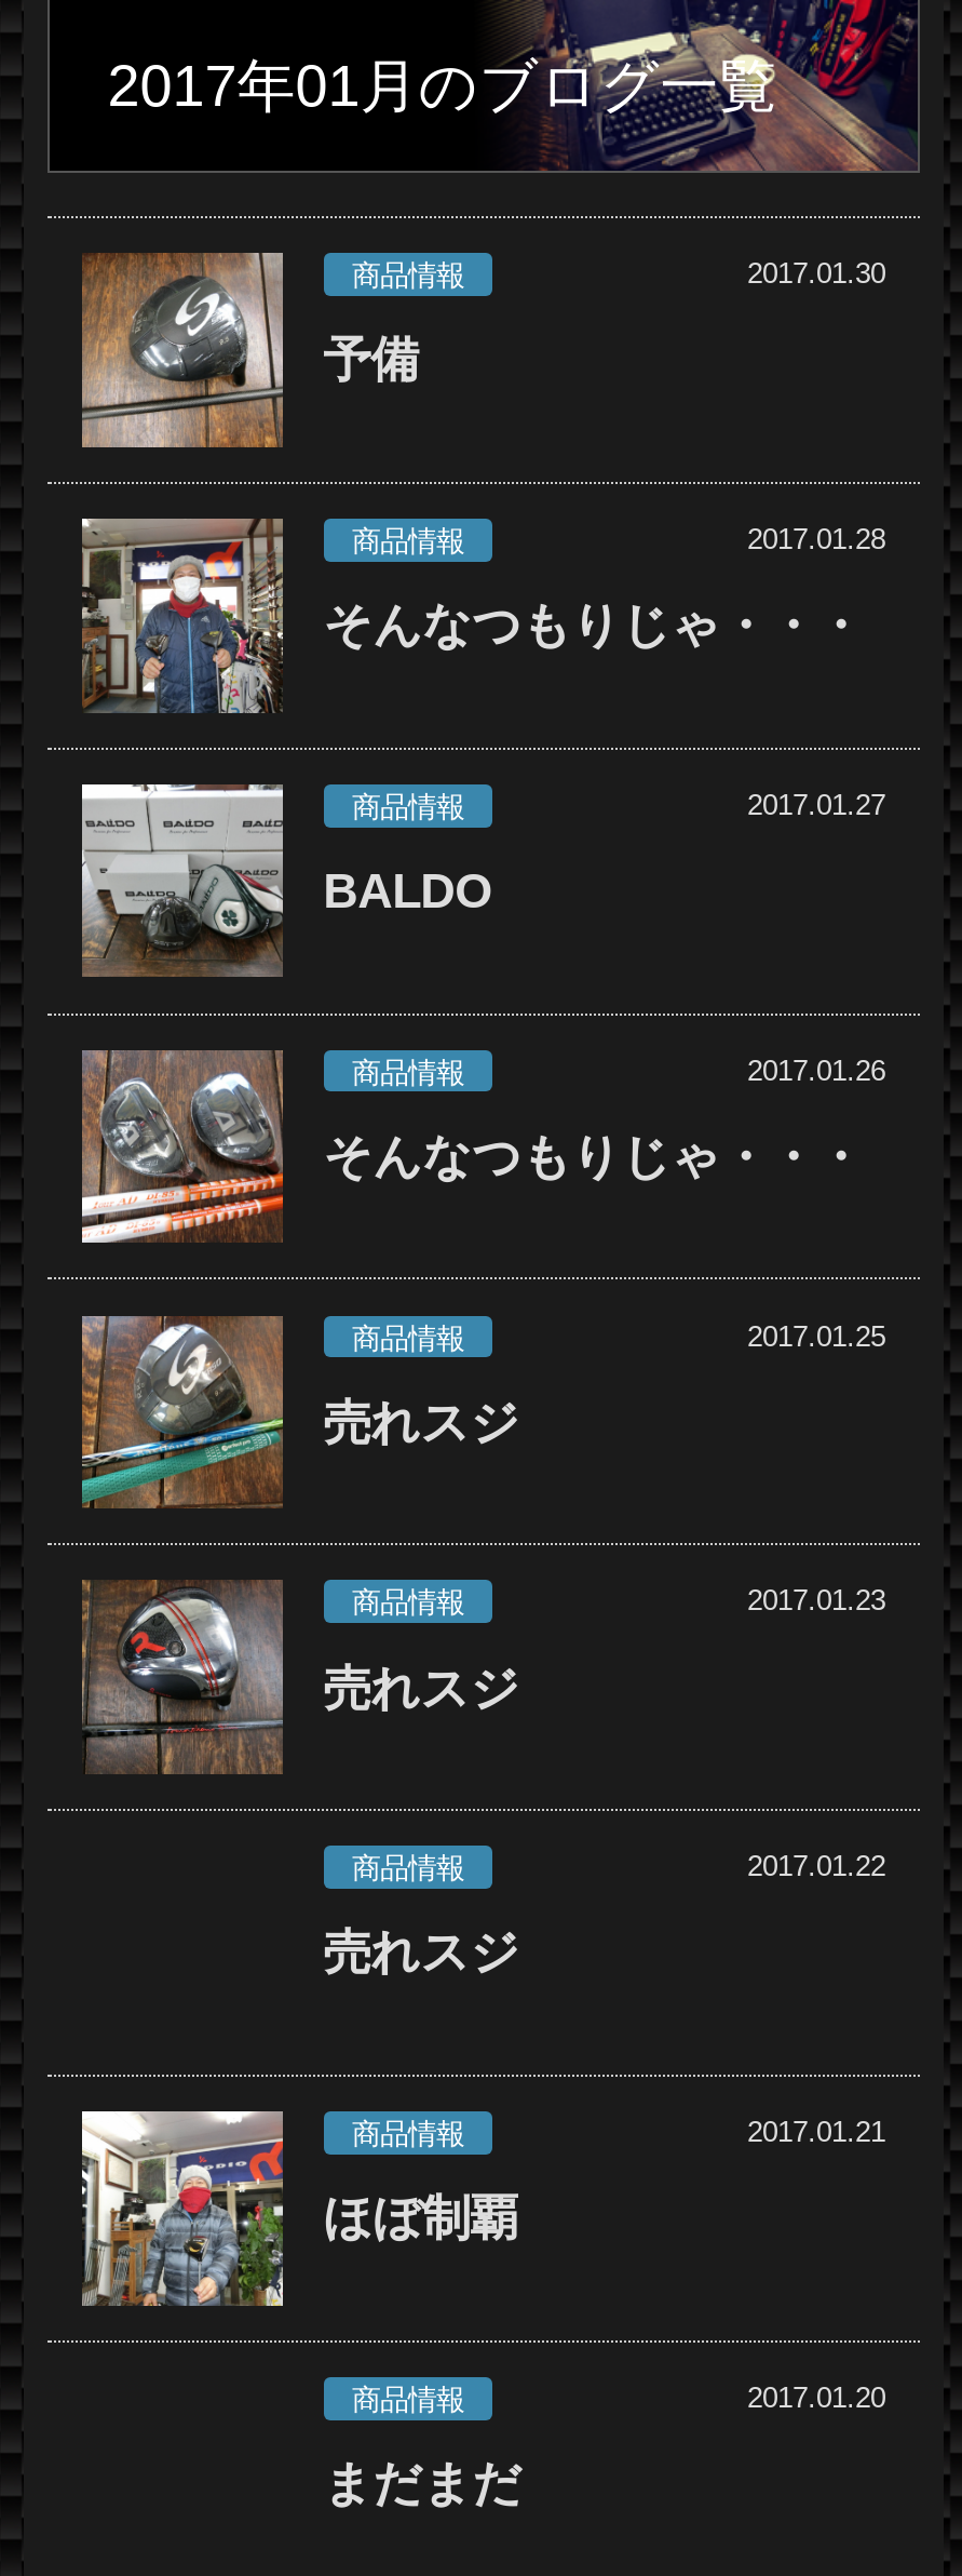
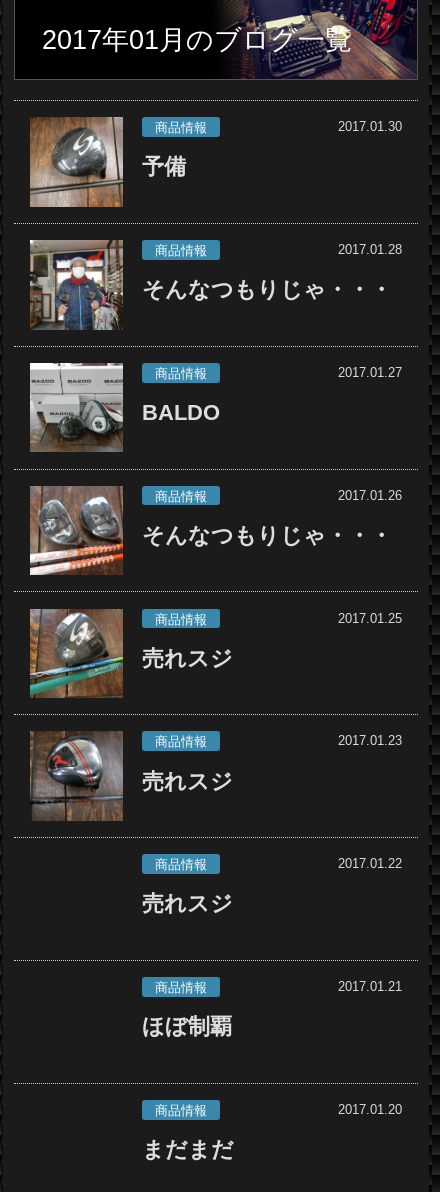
[80,2109,285,2308] [image] -> none

